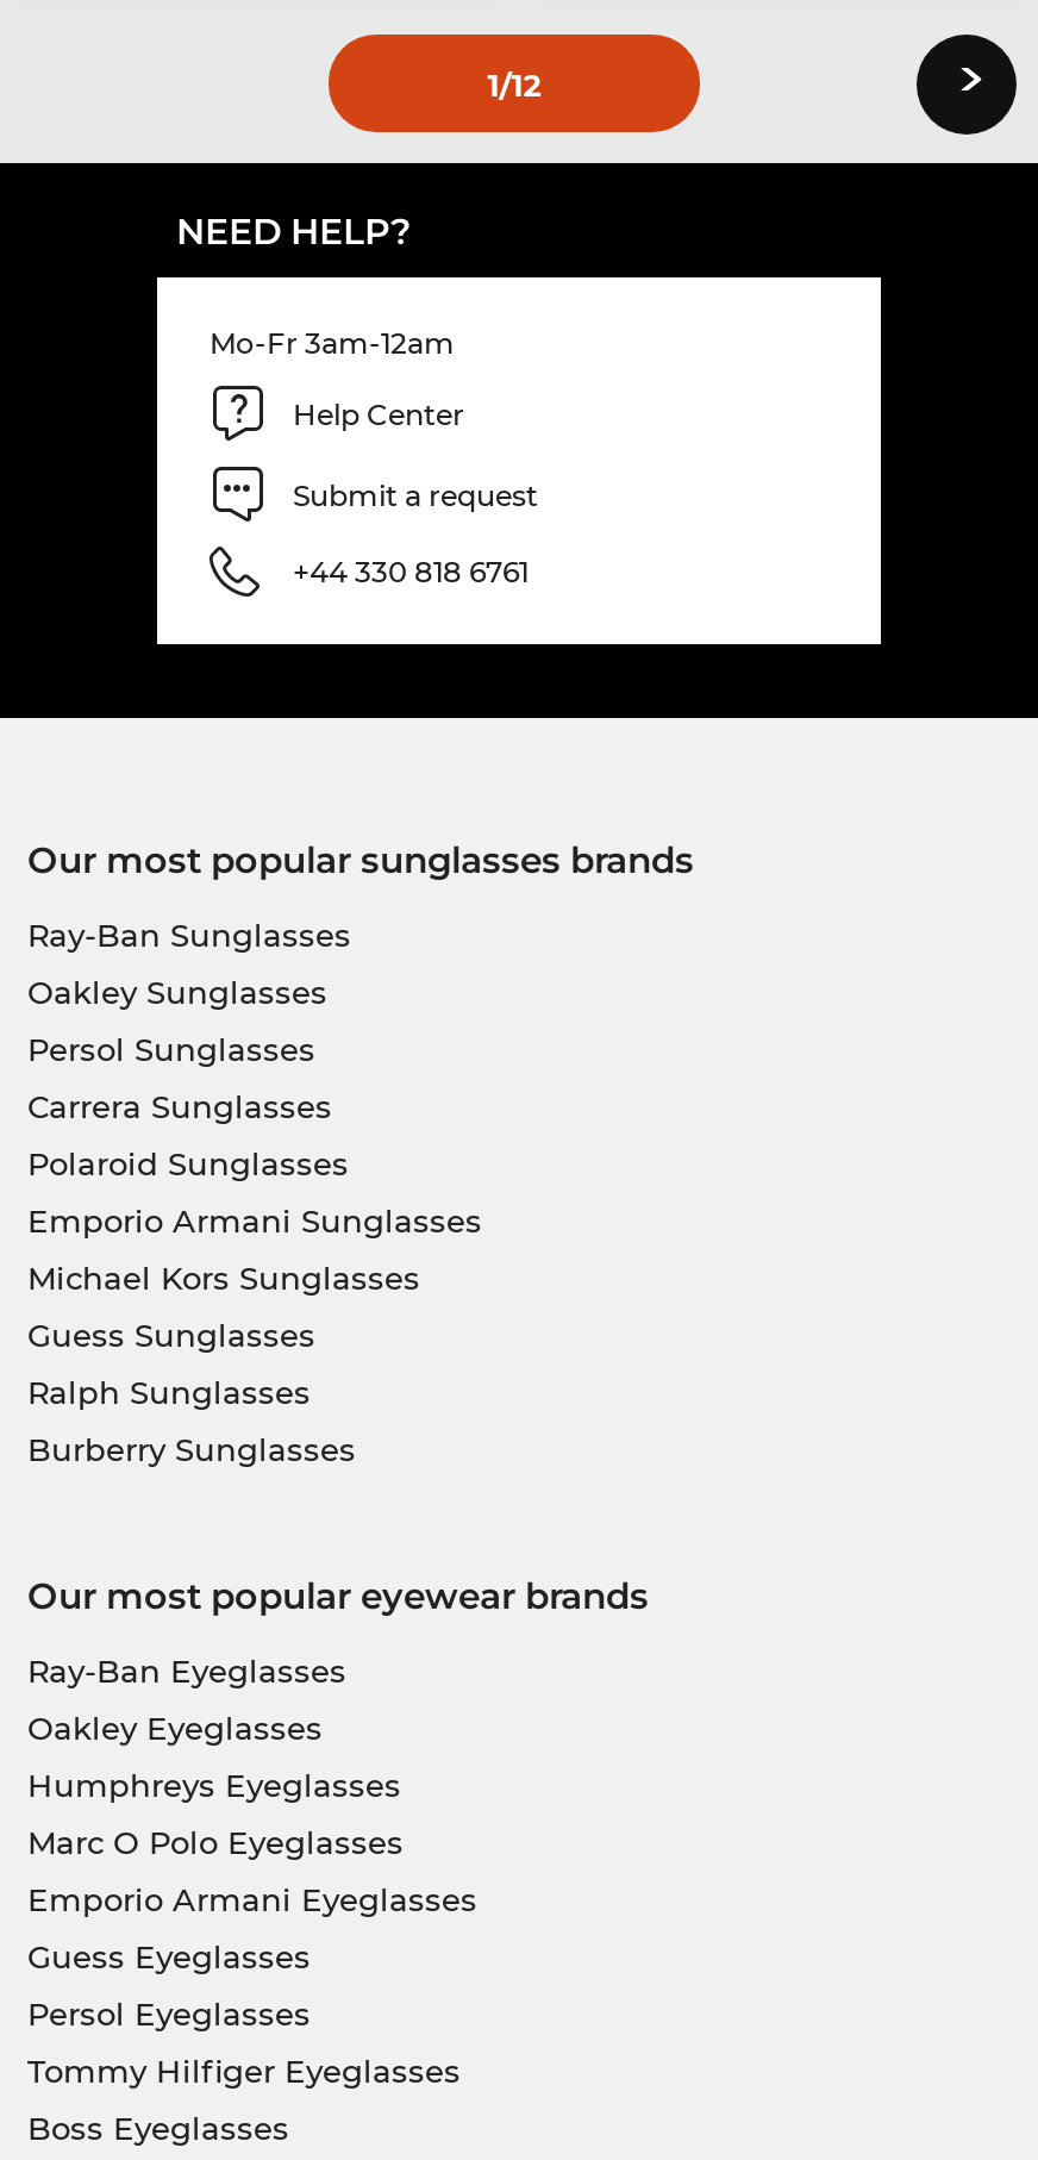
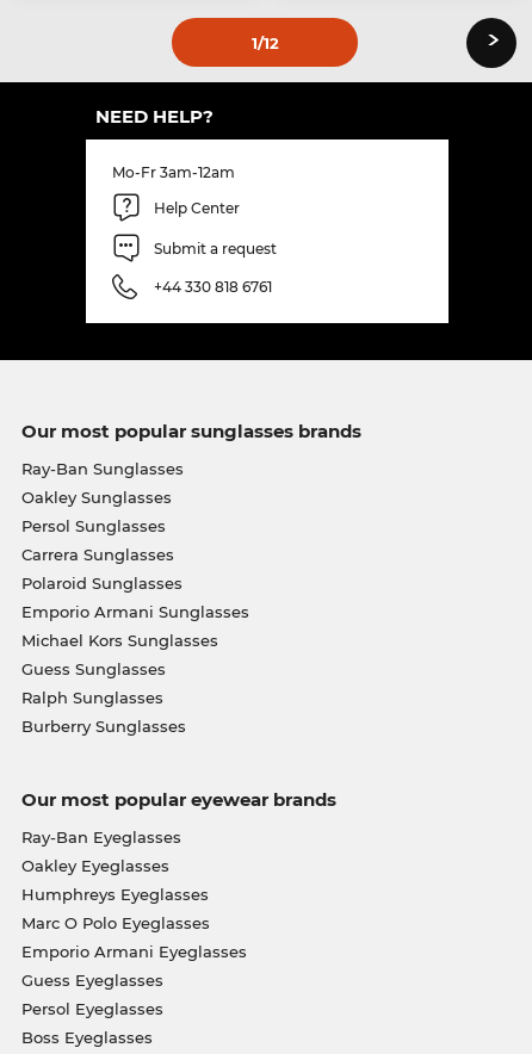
[27,2052,461,2090] Tommy Hilfiger Eyeglasses -> none

